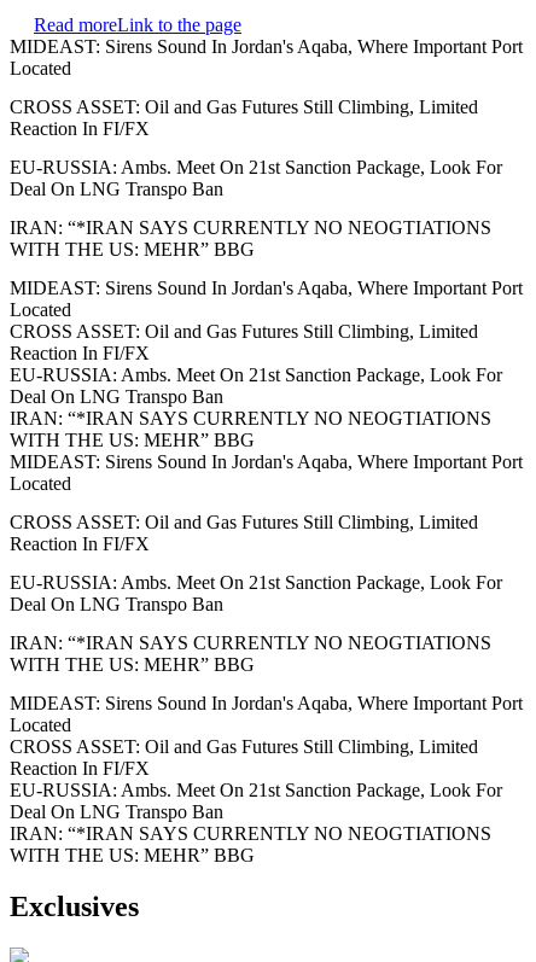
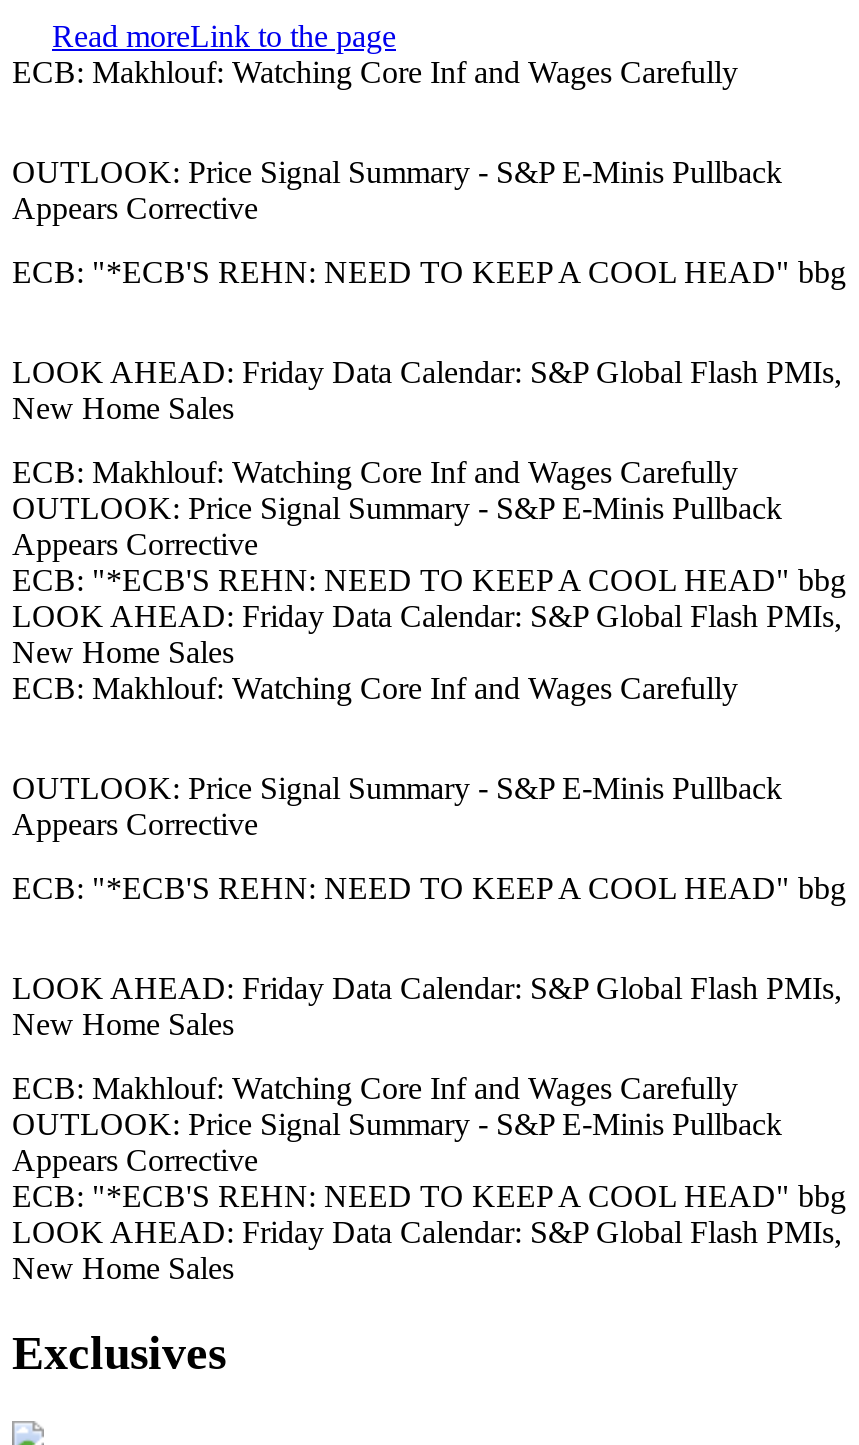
[10,36,523,79] MIDEAST: Sirens Sound In Jordan's Aqaba, Where Important Port | Located -> [12,55,738,89] ECB: Makhlouf: Watching Core Inf and Wages Carefully
[10,97,478,139] CROSS ASSET: Oil and Gas Futures Still Climbing, Limited | Reaction In FI/FX -> [12,155,782,225] OUTLOOK: Price Signal Summary - S&P E-Minis Pullback | Appears Corrective
[10,157,502,199] EU-RUSSIA: Ambs. Meet On 21st Sanction Package, Look For | Deal On LNG Transpo Ban -> [12,255,846,289] ECB: "*ECB'S REHN: NEED TO KEEP A COOL HEAD" bbg
[10,218,491,260] IRAN: “*IRAN SAYS CURRENTLY NO NEOGTIATIONS | WITH THE US: MEHR” BBG -> [12,355,842,425] LOOK AHEAD: Friday Data Calendar: S&P Global Flash PMIs, | New Home Sales
[10,278,523,494] MIDEAST: Sirens Sound In Jordan's Aqaba, Where Important Port | Located | CROSS ASSET: Oil and Gas Futures Still Climbing, Limited | Reaction In FI/FX | EU-RUSSIA: Ambs. Meet On 21st Sanction Package, Look For | Deal On LNG Transpo Ban | IRAN: “*IRAN SAYS CURRENTLY NO NEOGTIATIONS | WITH THE US: MEHR” BBG | MIDEAST: Sirens Sound In Jordan's Aqaba, Where Important Port | Located -> [12,455,846,705] ECB: Makhlouf: Watching Core Inf and Wages Carefully | OUTLOOK: Price Signal Summary - S&P E-Minis Pullback | Appears Corrective | ECB: "*ECB'S REHN: NEED TO KEEP A COOL HEAD" bbg | LOOK AHEAD: Friday Data Calendar: S&P Global Flash PMIs, | New Home Sales | ECB: Makhlouf: Watching Core Inf and Wages Carefully
[10,512,478,554] CROSS ASSET: Oil and Gas Futures Still Climbing, Limited | Reaction In FI/FX -> [12,771,782,841] OUTLOOK: Price Signal Summary - S&P E-Minis Pullback | Appears Corrective
[10,572,502,615] EU-RUSSIA: Ambs. Meet On 21st Sanction Package, Look For | Deal On LNG Transpo Ban -> [12,871,846,905] ECB: "*ECB'S REHN: NEED TO KEEP A COOL HEAD" bbg
[10,633,491,675] IRAN: “*IRAN SAYS CURRENTLY NO NEOGTIATIONS | WITH THE US: MEHR” BBG -> [12,971,842,1041] LOOK AHEAD: Friday Data Calendar: S&P Global Flash PMIs, | New Home Sales
[10,693,523,866] MIDEAST: Sirens Sound In Jordan's Aqaba, Where Important Port | Located | CROSS ASSET: Oil and Gas Futures Still Climbing, Limited | Reaction In FI/FX | EU-RUSSIA: Ambs. Meet On 21st Sanction Package, Look For | Deal On LNG Transpo Ban | IRAN: “*IRAN SAYS CURRENTLY NO NEOGTIATIONS | WITH THE US: MEHR” BBG -> [12,1071,846,1285] ECB: Makhlouf: Watching Core Inf and Wages Carefully | OUTLOOK: Price Signal Summary - S&P E-Minis Pullback | Appears Corrective | ECB: "*ECB'S REHN: NEED TO KEEP A COOL HEAD" bbg | LOOK AHEAD: Friday Data Calendar: S&P Global Flash PMIs, | New Home Sales

